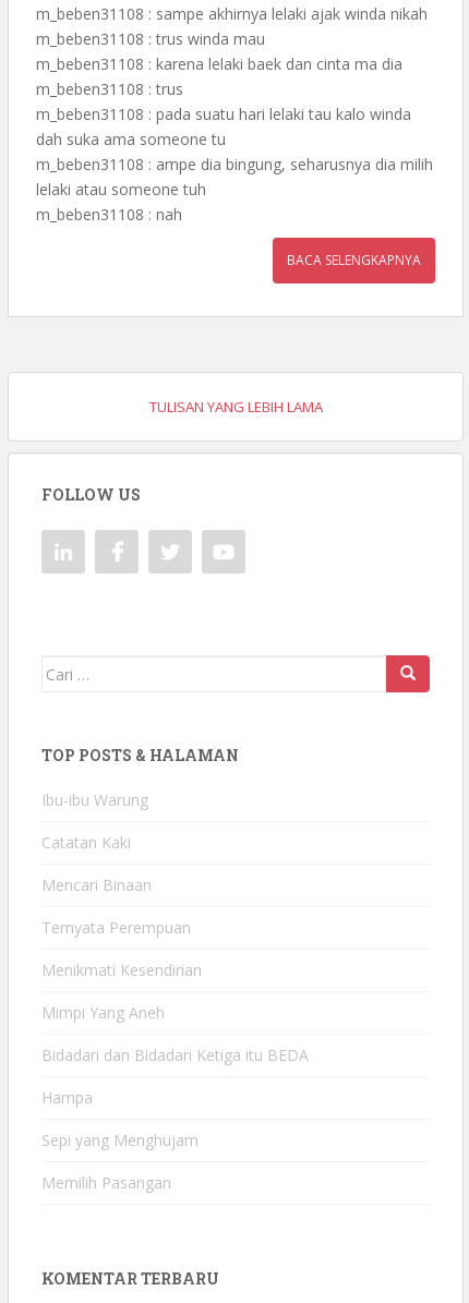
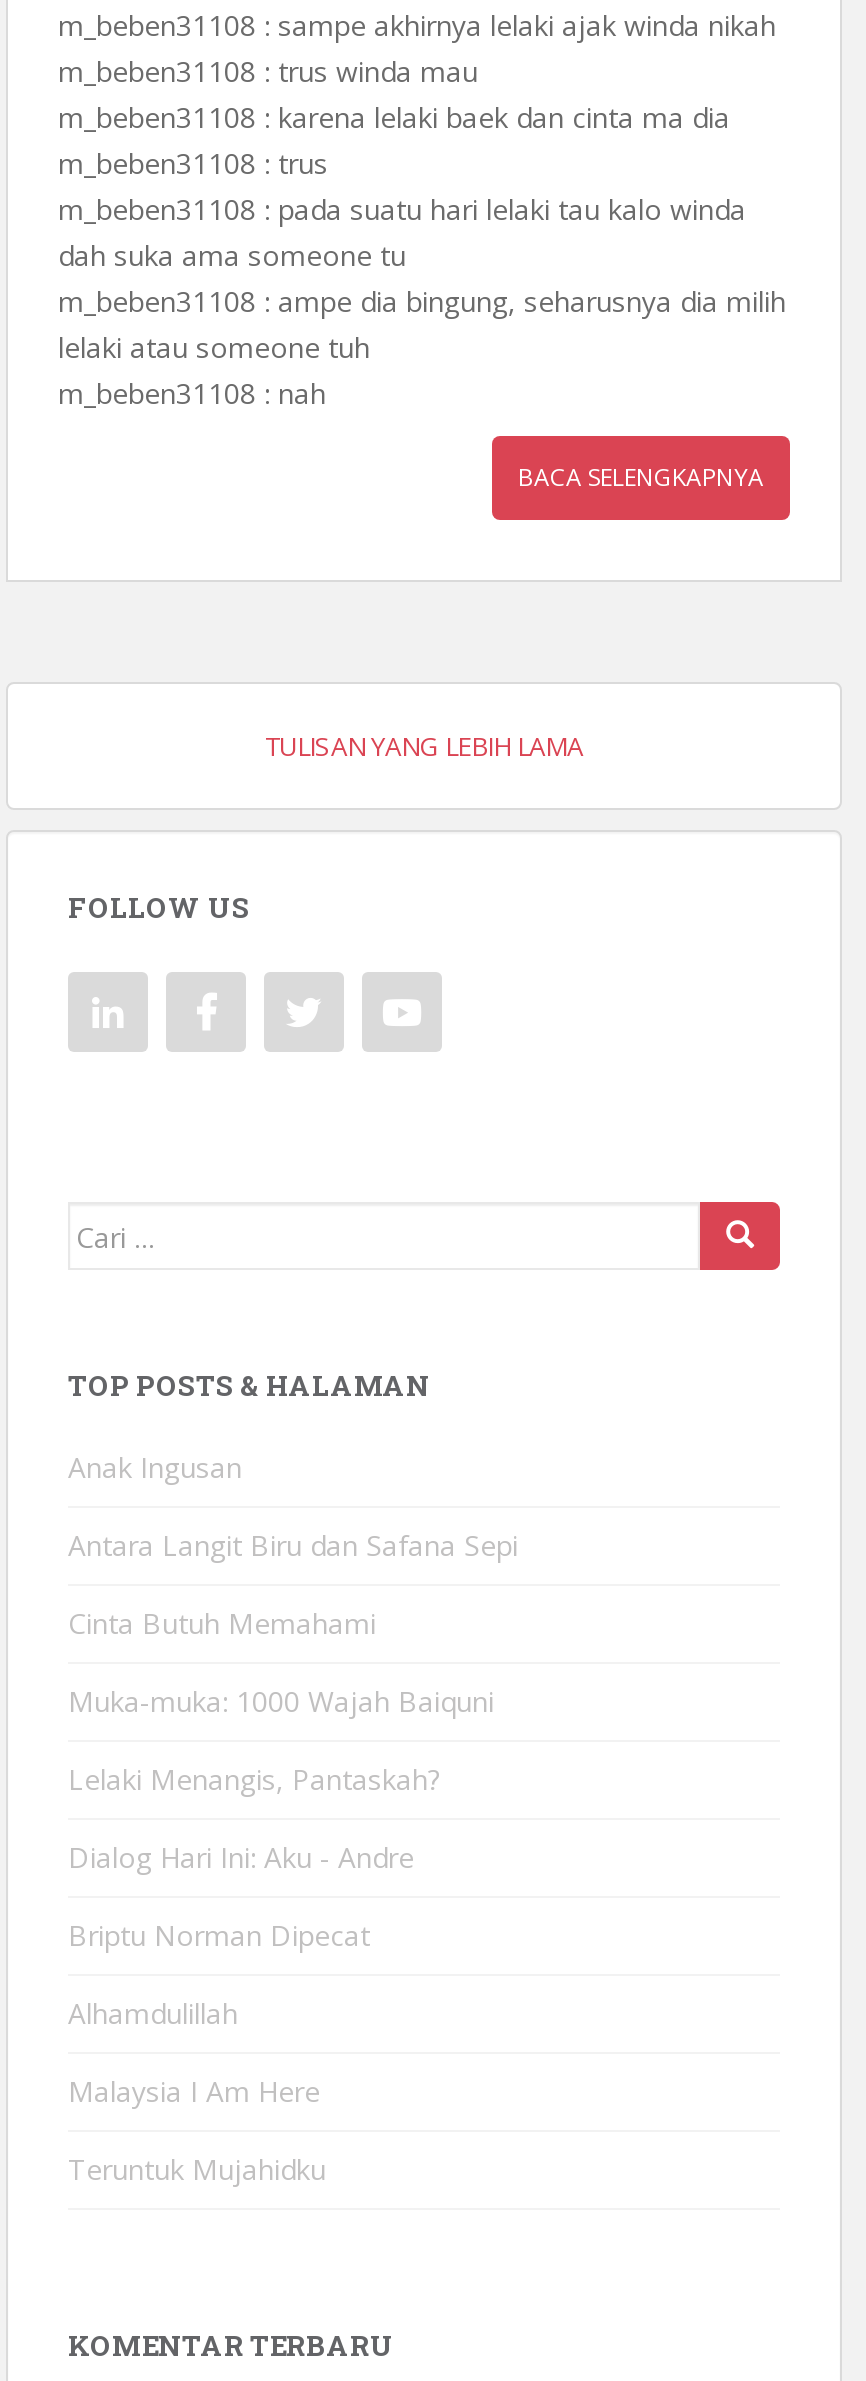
[41,790,148,810] Ibu-ibu Warung -> [68,1448,242,1486] Anak Ingusan
[41,832,131,853] Catatan Kaki -> [68,1526,518,1564] Antara Langit Biru dan Safana Sepi
[41,875,152,895] Mencari Binaan -> [68,1604,376,1642] Cinta Butuh Memahami
[41,917,191,938] Ternyata Perempuan -> [68,1682,494,1720] Muka-muka: 1000 Wajah Baiquni
[41,960,202,980] Menikmati Kesendirian -> [68,1760,440,1798] Lelaki Menangis, Pantaskah?
[41,1002,165,1023] Mimpi Yang Aneh -> [68,1838,414,1876] Dialog Hari Ini: Aku - Andre
[41,1045,309,1066] Bidadari dan Bidadari Ketiga itu BEDA -> [68,1916,370,1954] Briptu Norman Dipecat
[41,1087,93,1108] Hampa -> [68,1994,238,2032] Alhamdulillah
[41,1130,199,1151] Sepi yang Menghujam -> [68,2072,320,2110] Malaysia I Am Here
[41,1172,171,1193] Memilih Pasangan -> [68,2150,326,2188] Teruntuk Mujahidku

